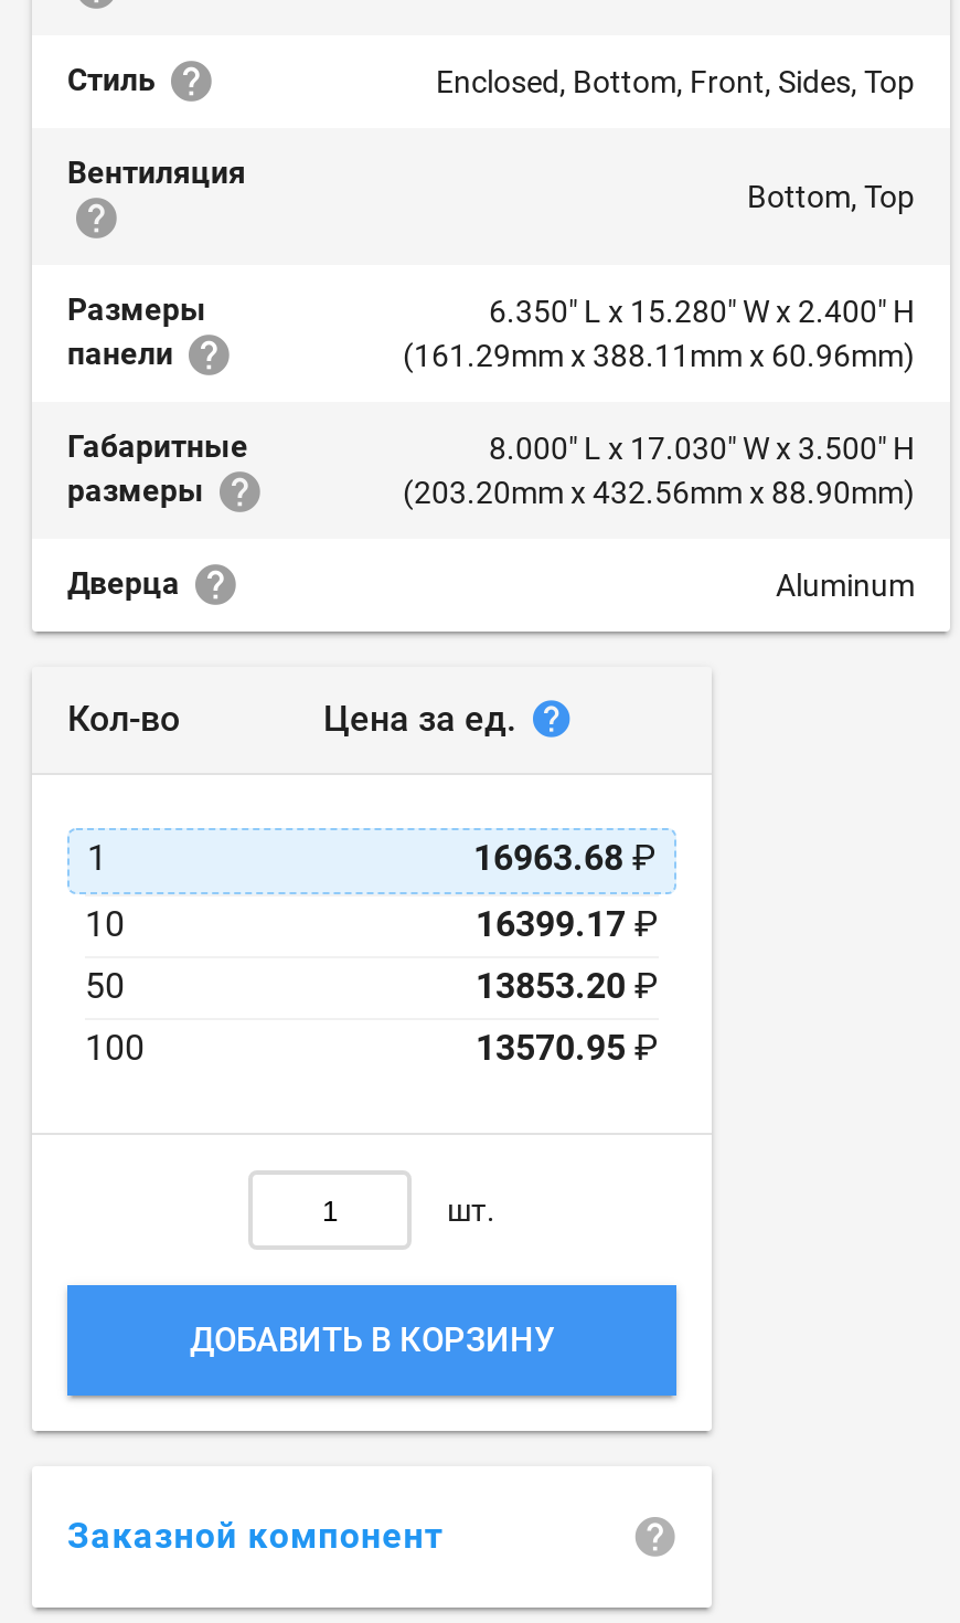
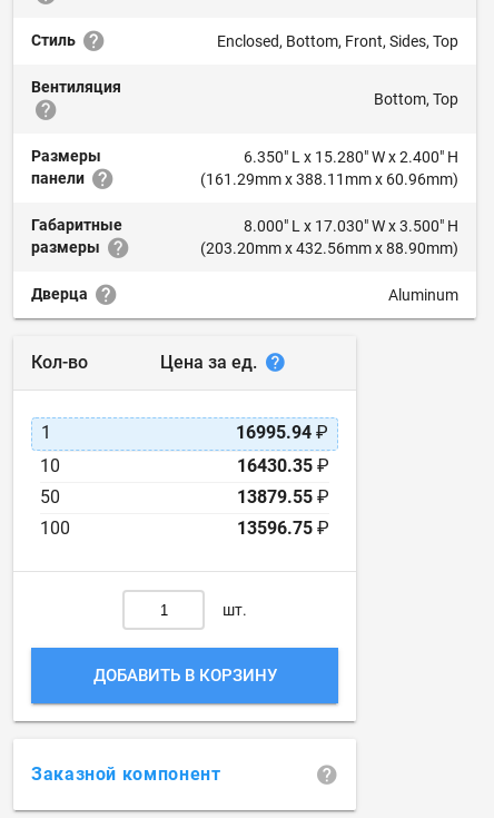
[473,837,657,879] 16963.68 ₽ -> [236,422,328,443] 16995.94 ₽
[476,903,659,945] 16399.17 ₽ -> [237,455,329,476] 16430.35 ₽
[476,965,659,1007] 13853.20 ₽ -> [237,486,329,507] 13879.55 ₽
[476,1027,659,1069] 13570.95 ₽ -> [237,518,329,539] 13596.75 ₽

